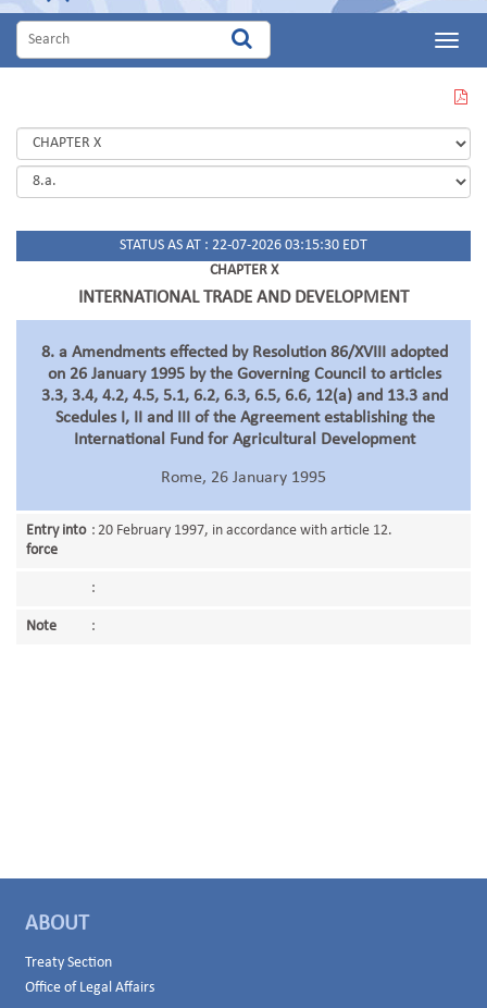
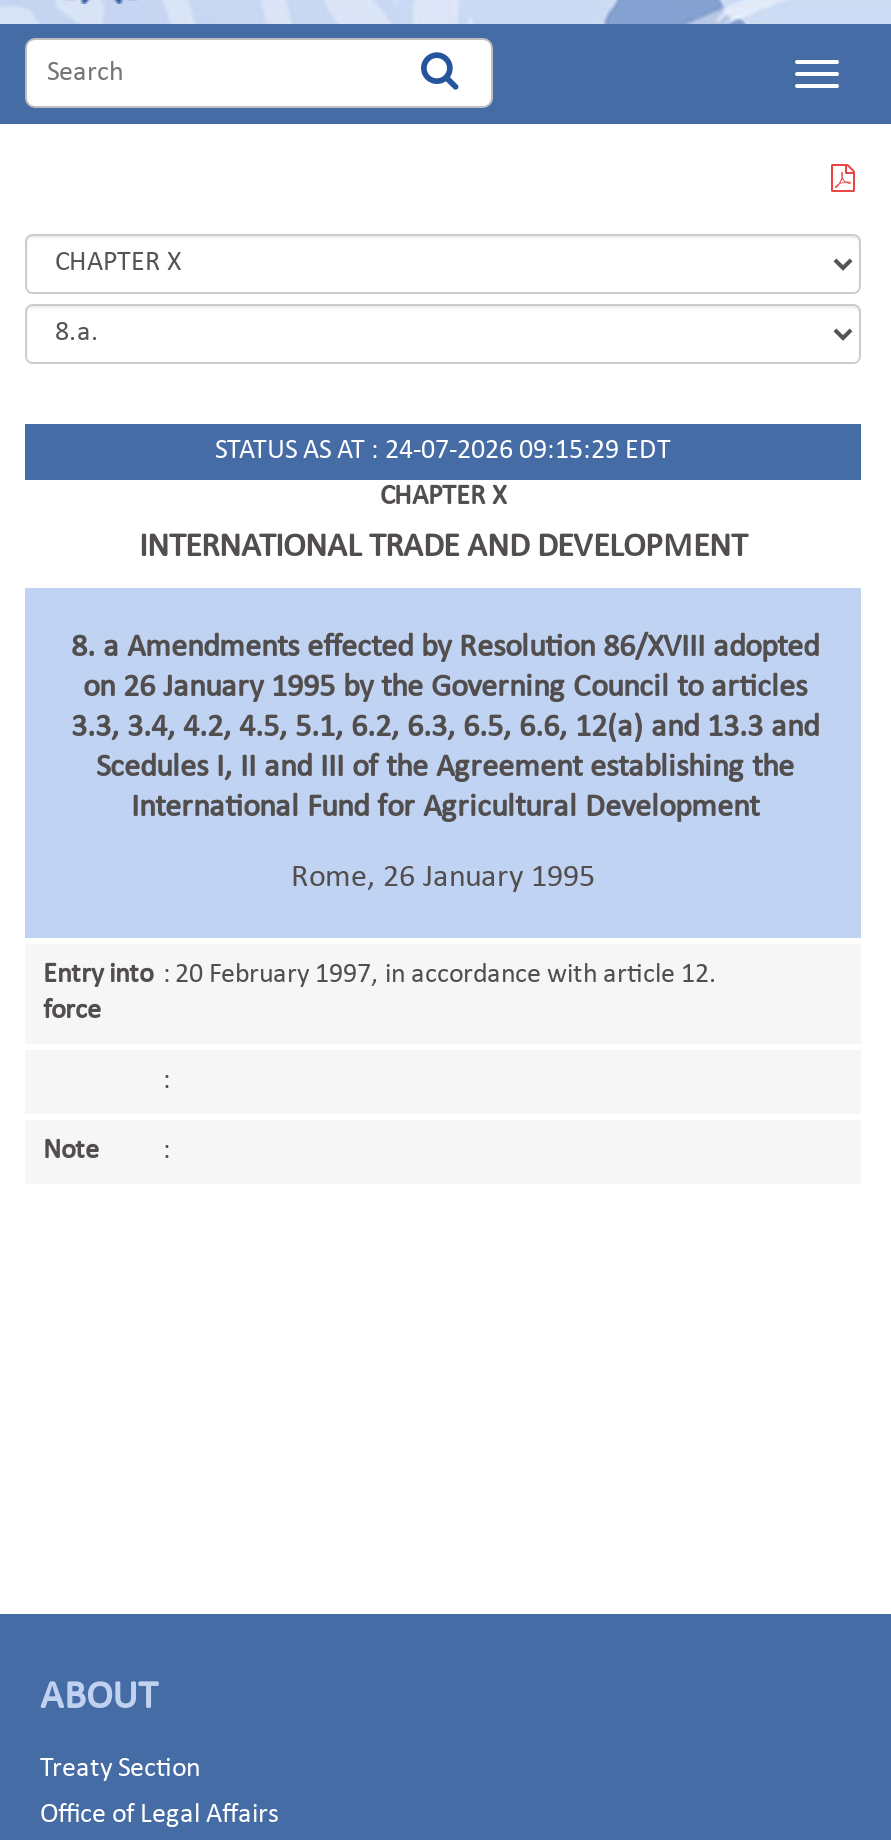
[120,237,367,254] STATUS AS AT : 22-07-2026 03:15:30 EDT -> [215,436,671,466] STATUS AS AT : 24-07-2026 09:15:29 EDT

